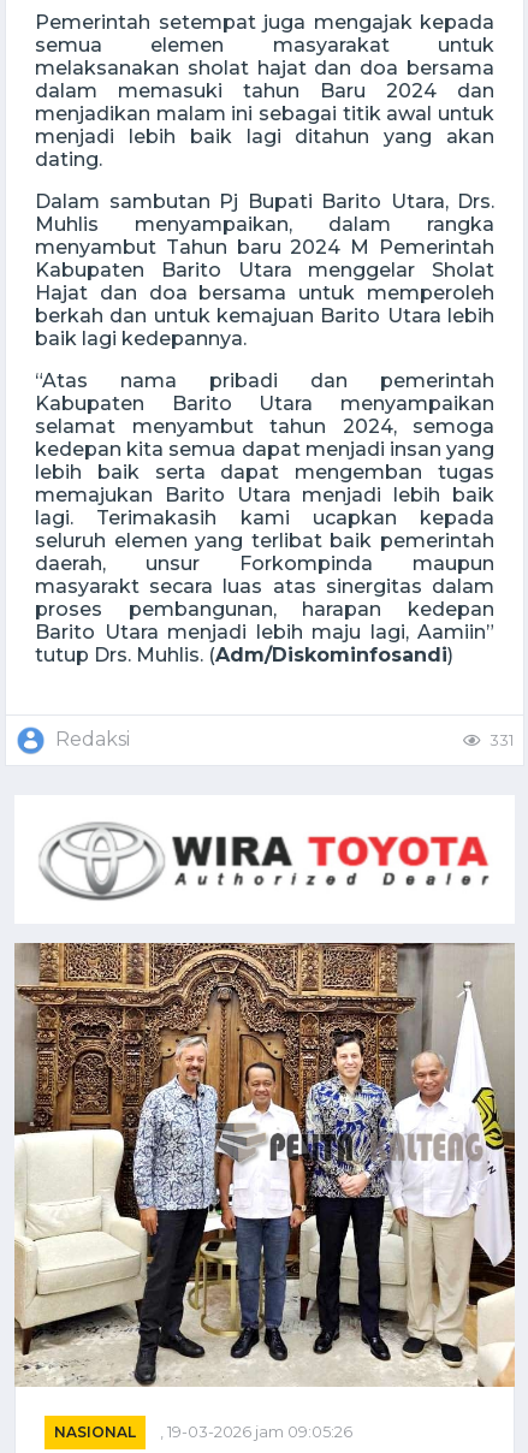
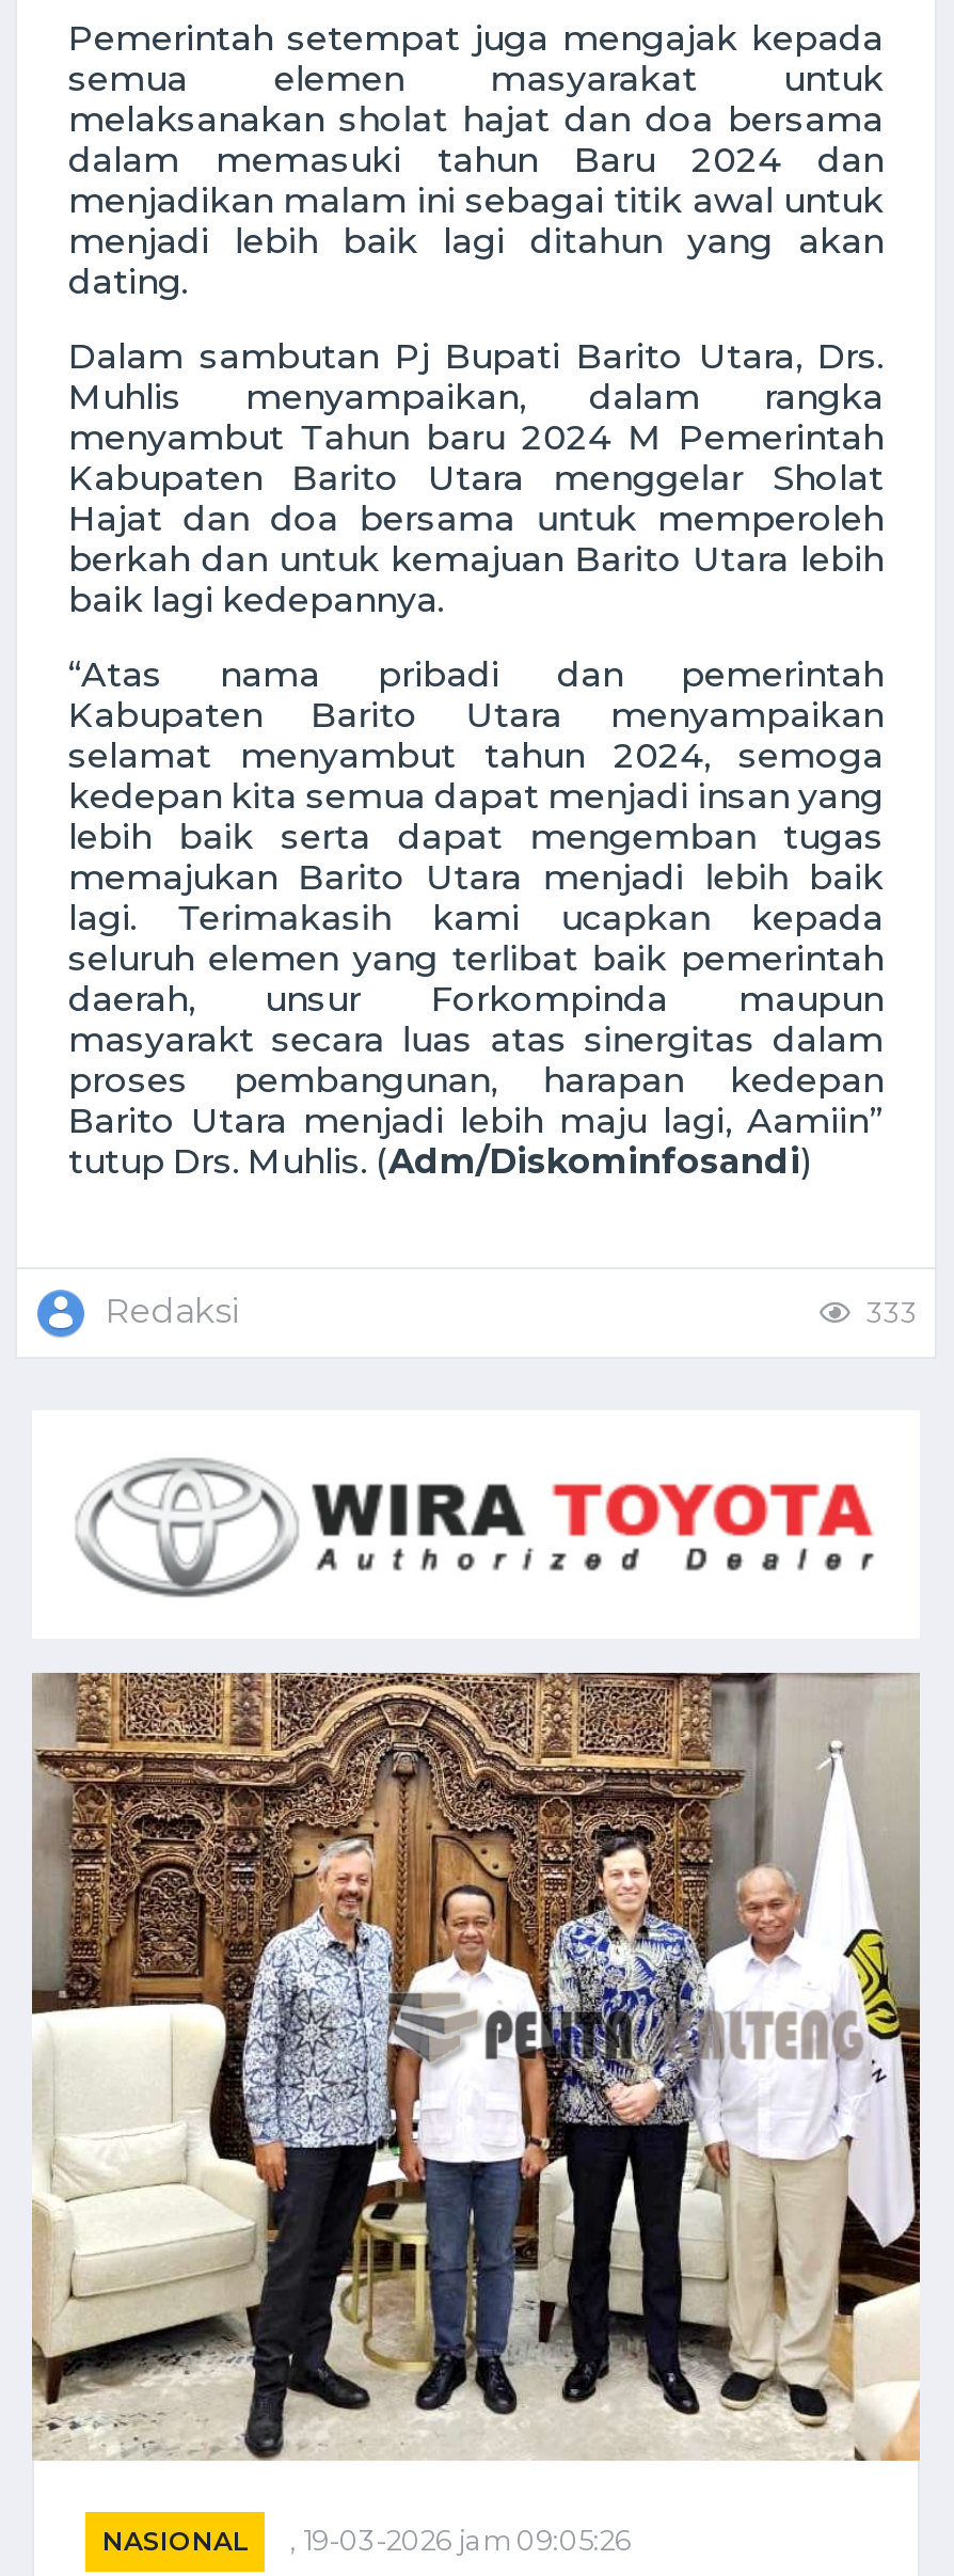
[490,731,514,749] 331 -> [866,1296,918,1328] 333

